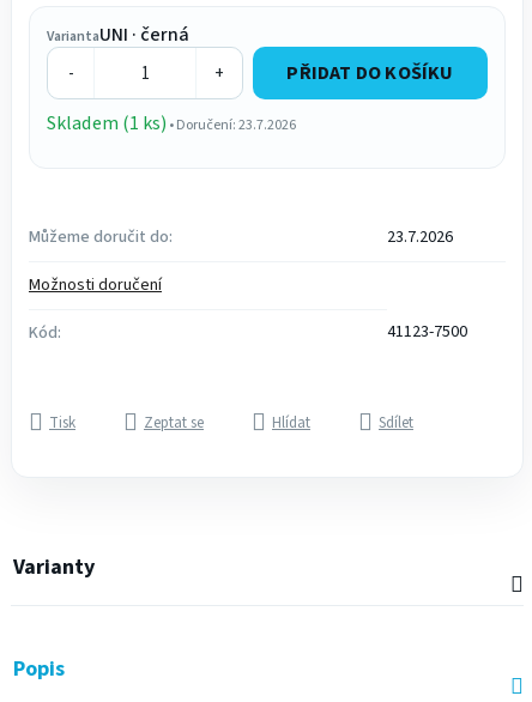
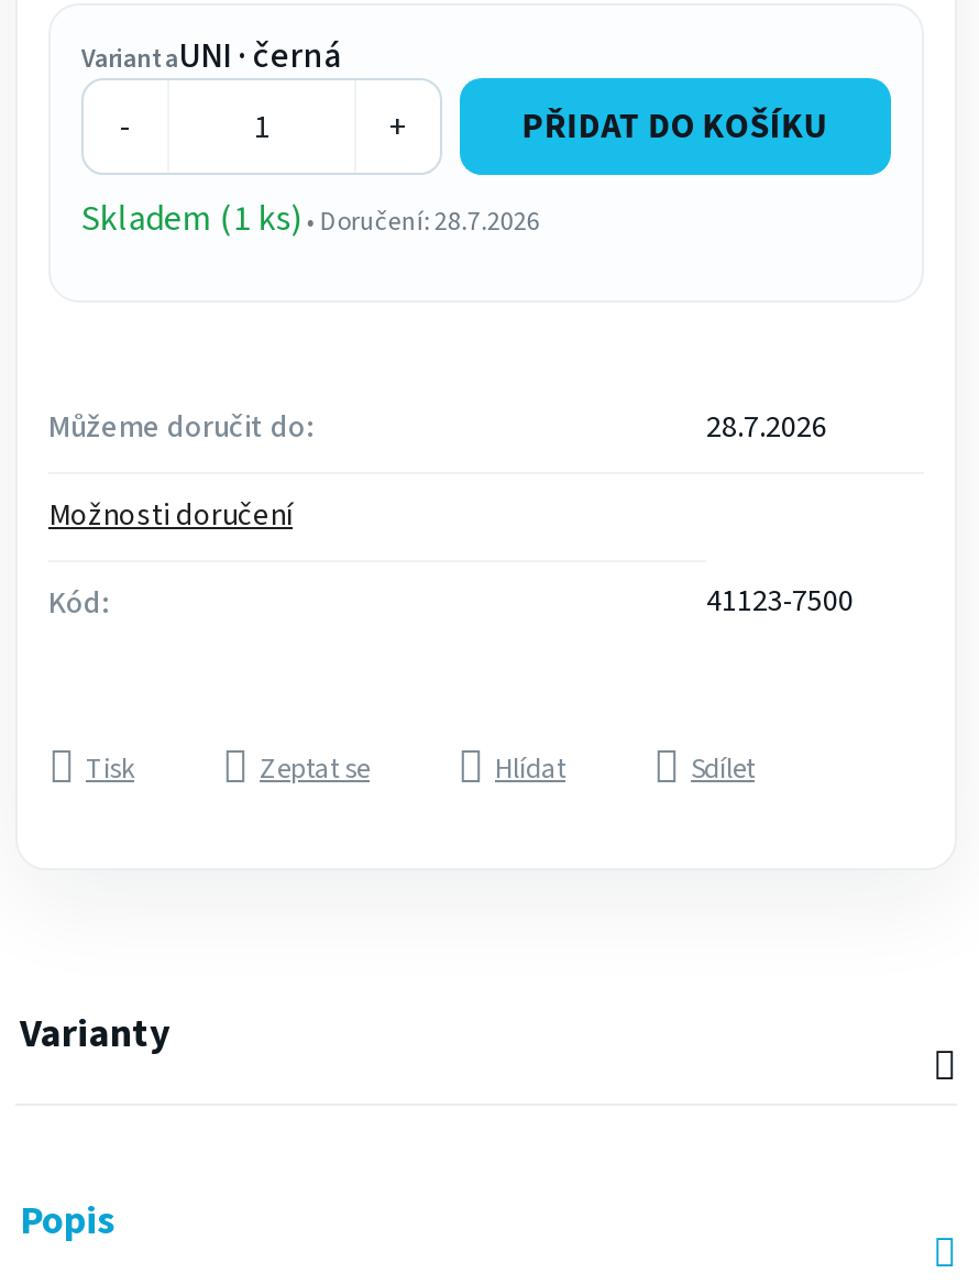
[47,110,296,137] Skladem (1 ks) • Doručení: 23.7.2026 -> [81,195,540,243] Skladem (1 ks) • Doručení: 28.7.2026
[387,225,453,249] 23.7.2026 -> [706,406,827,450] 28.7.2026

